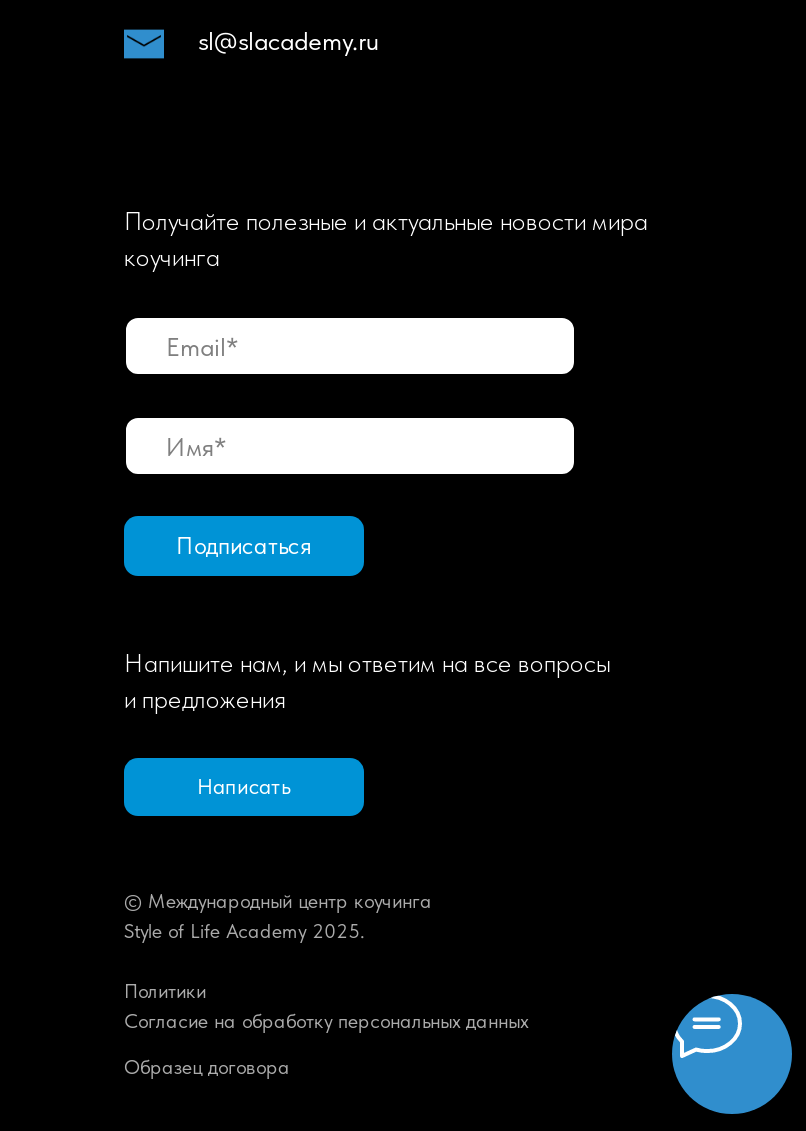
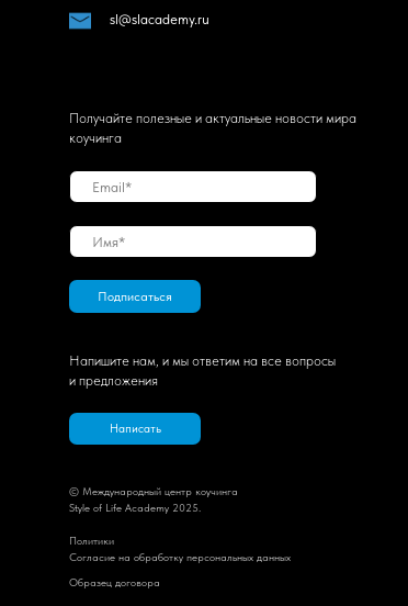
[670,992,794,1116] [image] -> none

